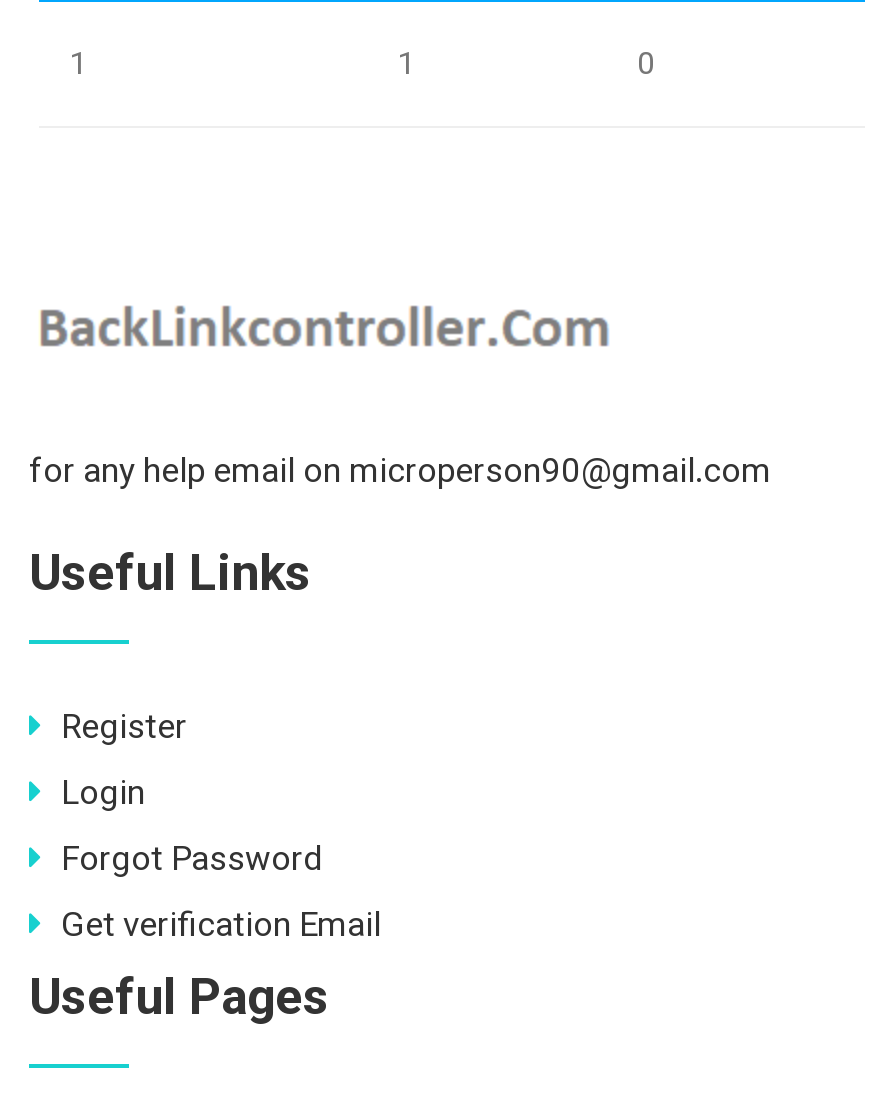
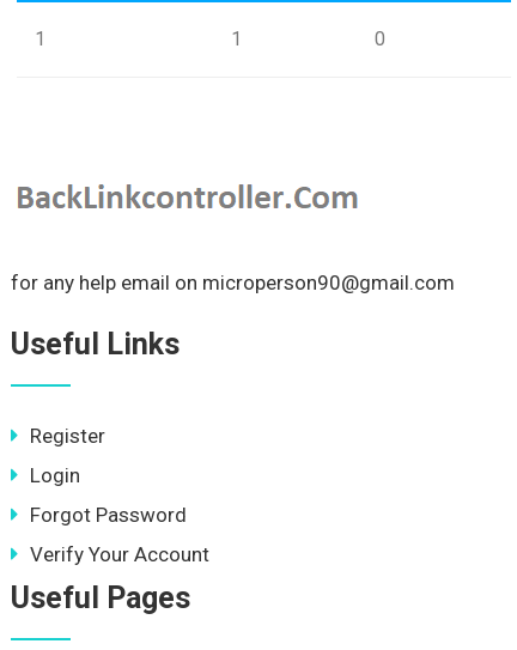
[61,904,381,944] Get verification Email -> [30,542,209,566] Verify Your Account

